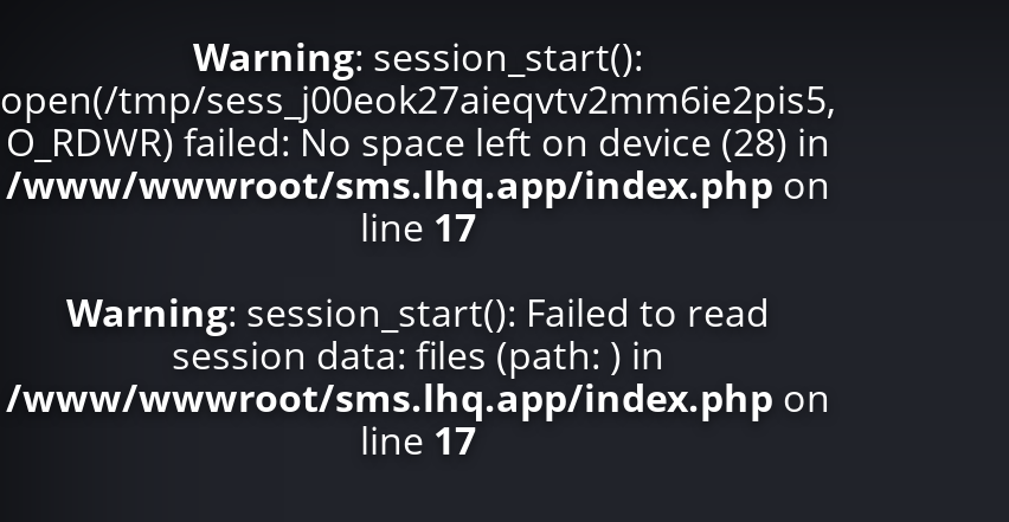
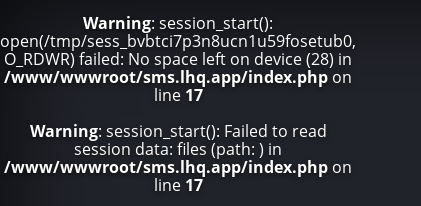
[0,73,836,125] open(/tmp/sess_j00eok27aieqvtv2mm6ie2pis5, -> [0,30,356,52] open(/tmp/sess_bvbtci7p3n8ucn1u59fosetub0,

